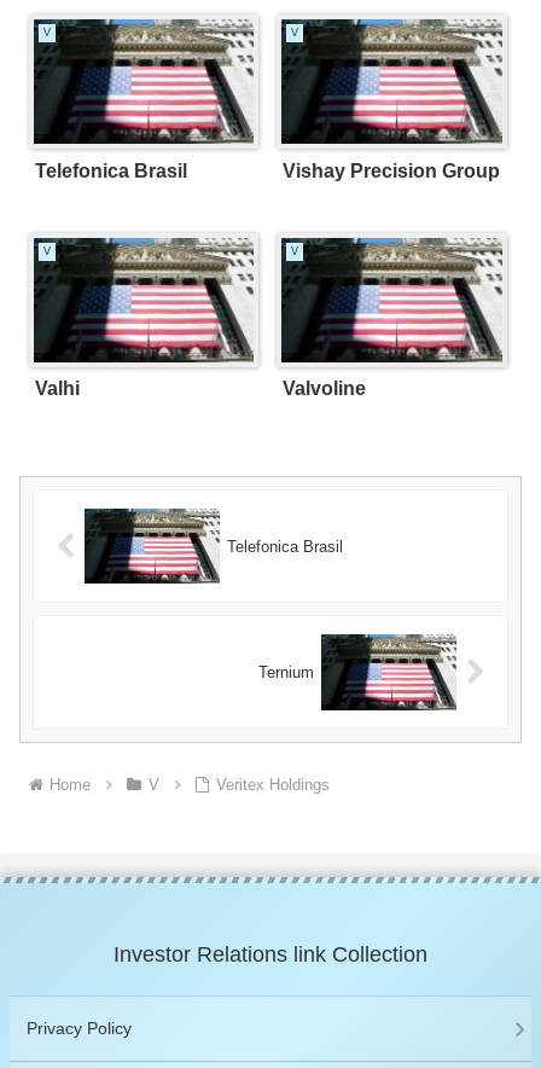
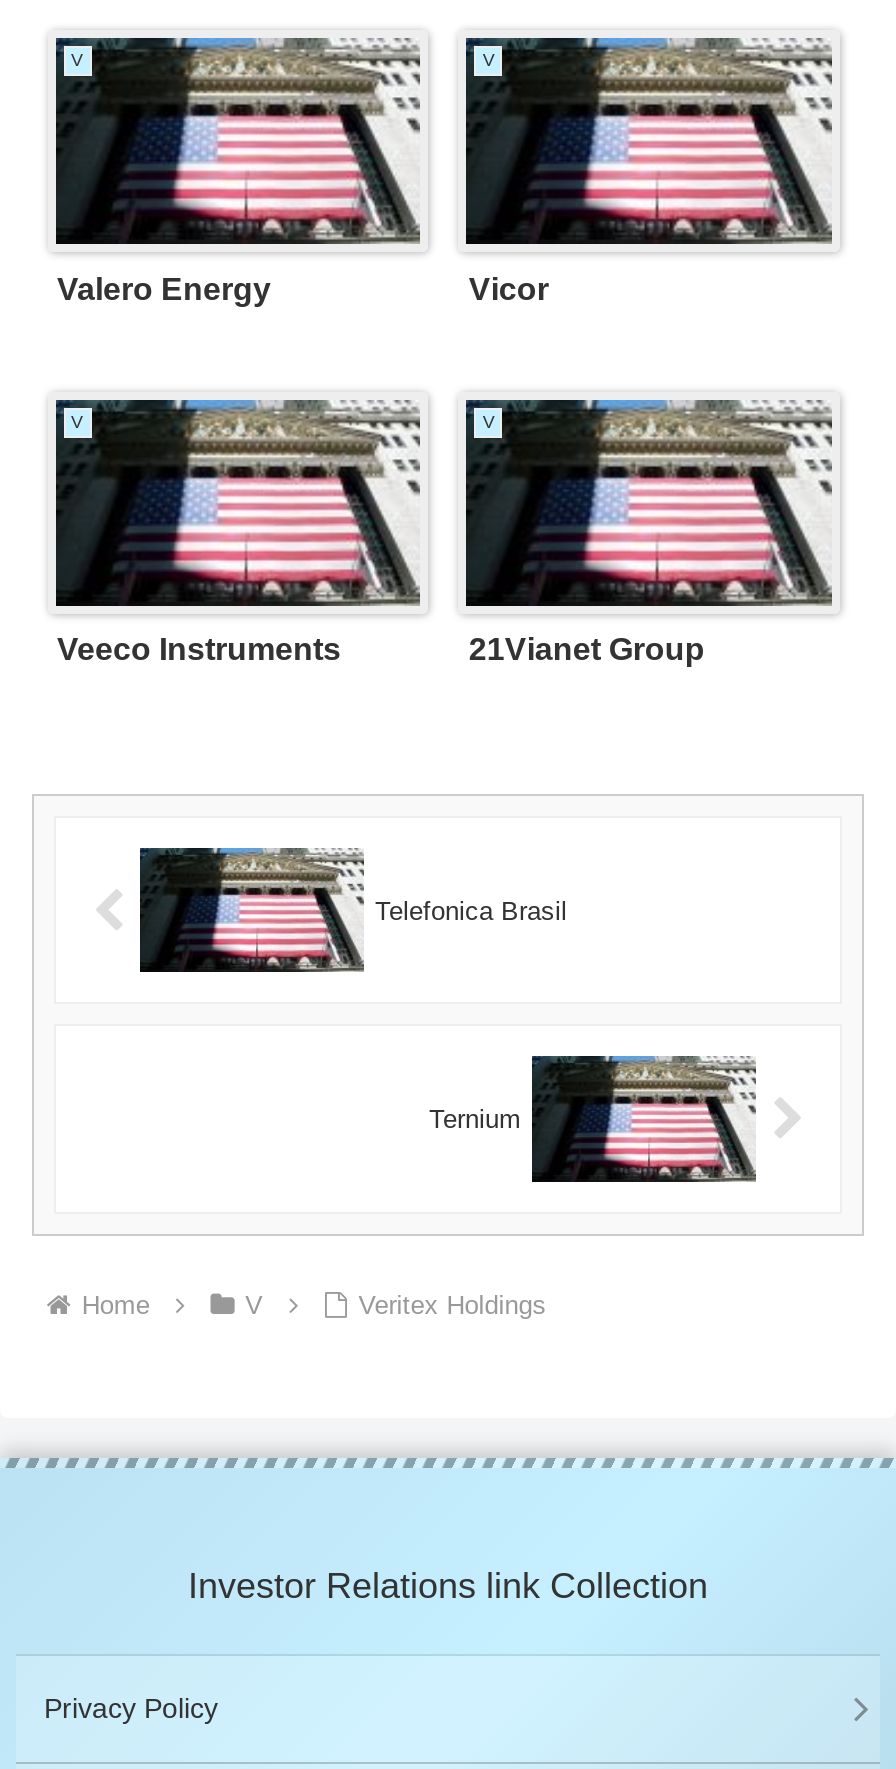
[34,160,187,181] Telefonica Brasil -> [57,271,271,305] Valero Energy
[283,160,500,181] Vishay Precision Group -> [469,271,549,305] Vicor
[34,378,79,399] Valhi -> [57,632,341,666] Veeco Instruments
[283,378,366,399] Valvoline -> [469,632,705,666] 21Vianet Group

